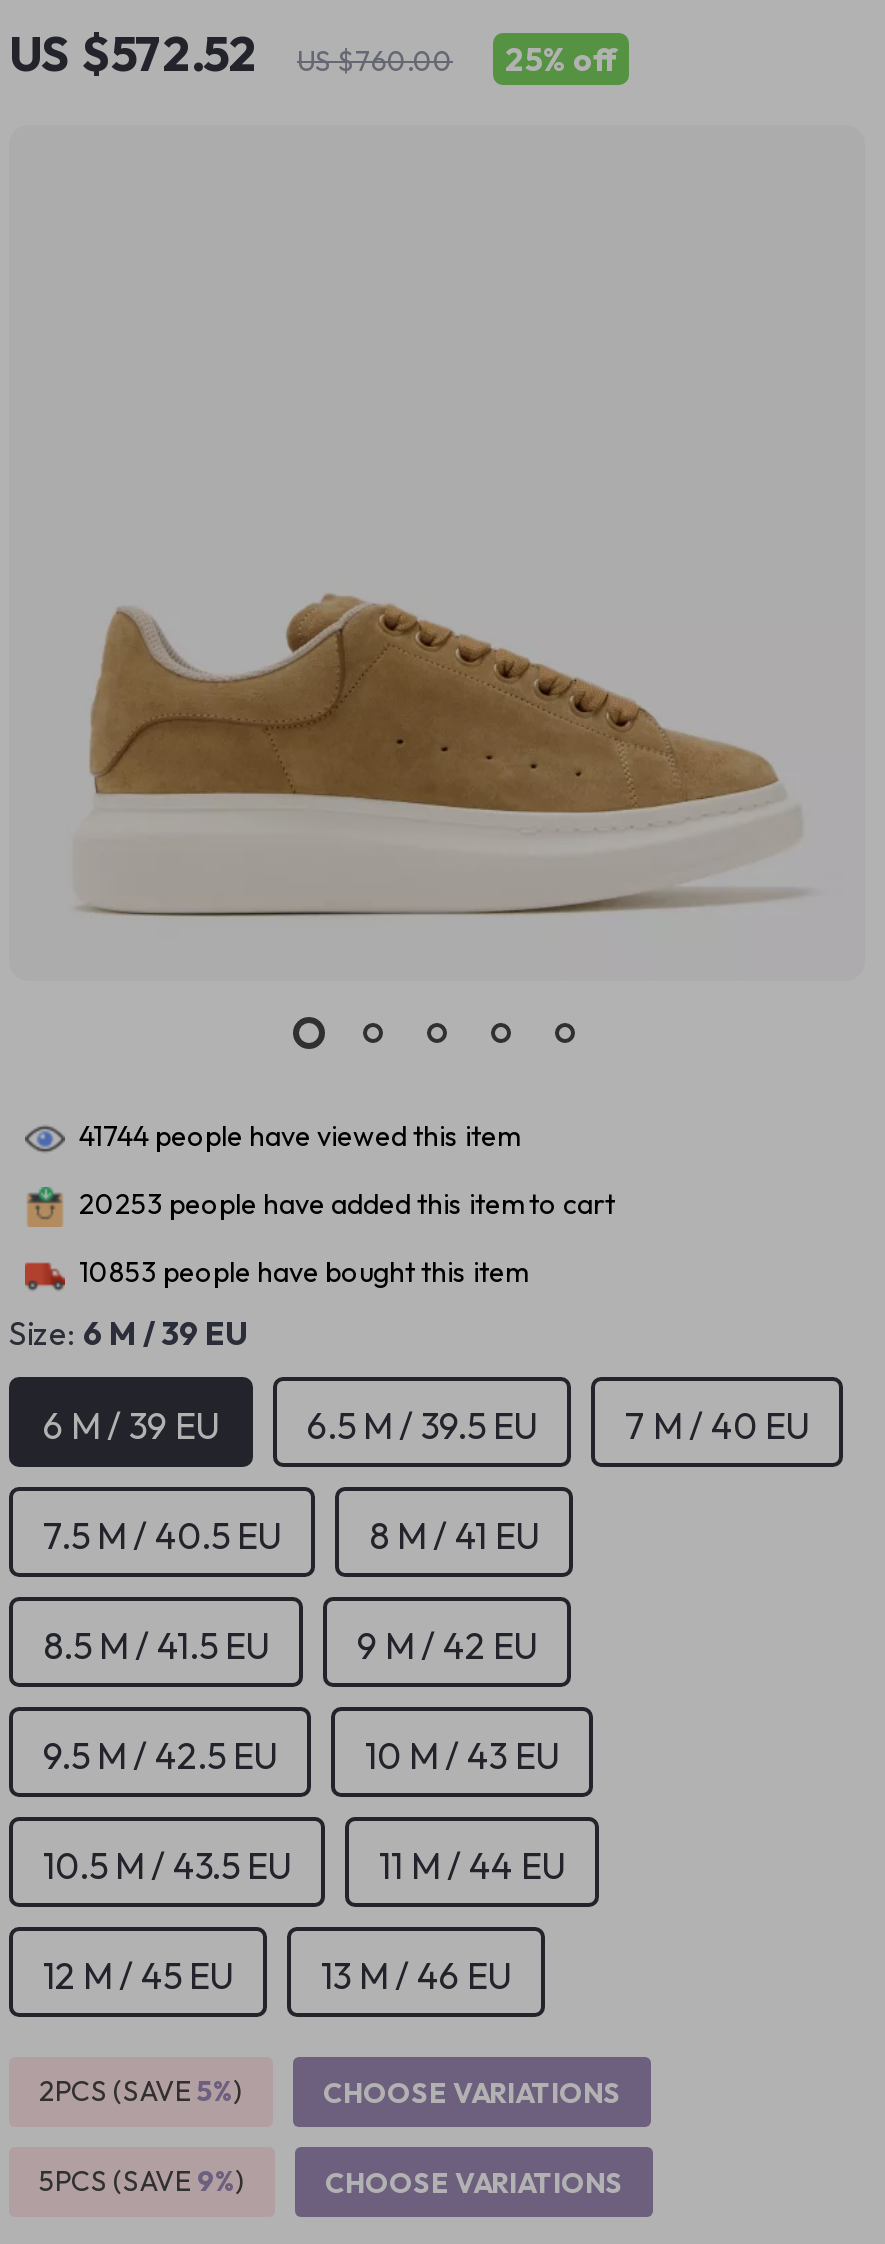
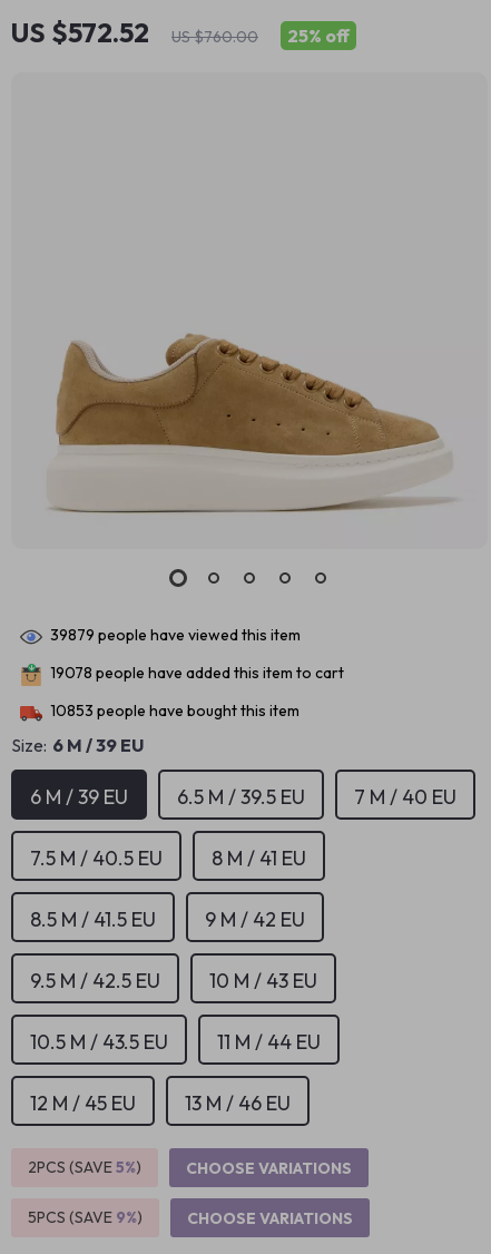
[79,1118,519,1154] 41744 people have viewed this item -> [50,625,301,645] 39879 people have viewed this item
[79,1186,615,1222] 20253 people have added this item to cart -> [50,663,344,683] 19078 people have added this item to cart

